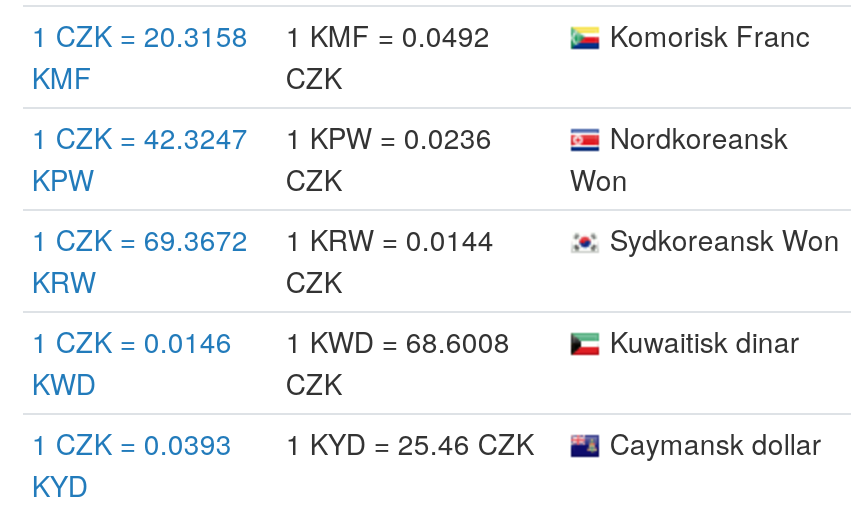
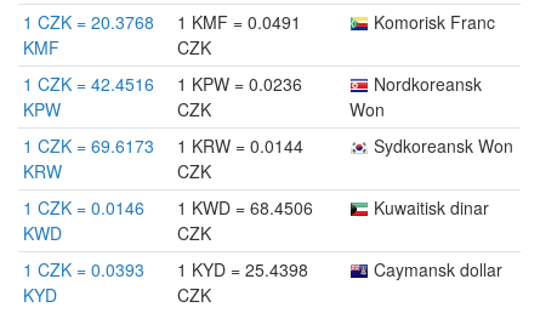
[32,14,248,54] 1 CZK = 20.3158 -> [24,9,155,33] 1 CZK = 20.3768
[286,14,490,54] 1 KMF = 0.0492 -> [178,9,301,33] 1 KMF = 0.0491
[32,116,492,156] 1 CZK = 42.3247 1 KPW = 0.0236 -> [24,71,303,95] 1 CZK = 42.4516 1 KPW = 0.0236
[32,218,494,258] 1 CZK = 69.3672 1 KRW = 0.0144 -> [24,133,304,157] 1 CZK = 69.6173 1 KRW = 0.0144
[32,320,510,360] 1 CZK = 0.0146 1 KWD = 68.6008 -> [24,195,314,219] 1 CZK = 0.0146 1 KWD = 68.4506
[286,422,534,462] 1 KYD = 25.46 CZK -> [178,257,309,306] 1 KYD = 25.4398 | CZK

